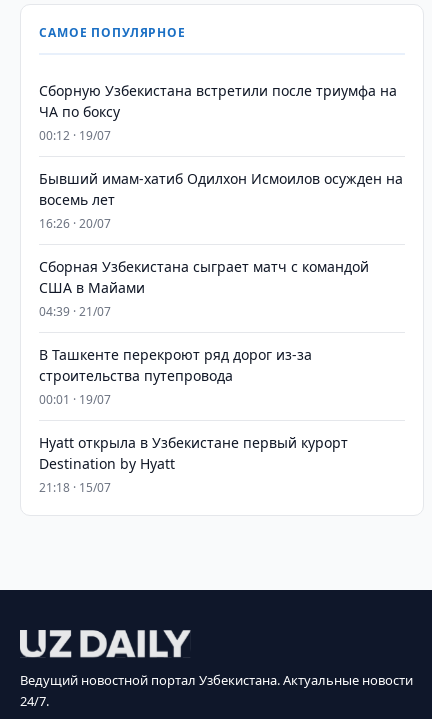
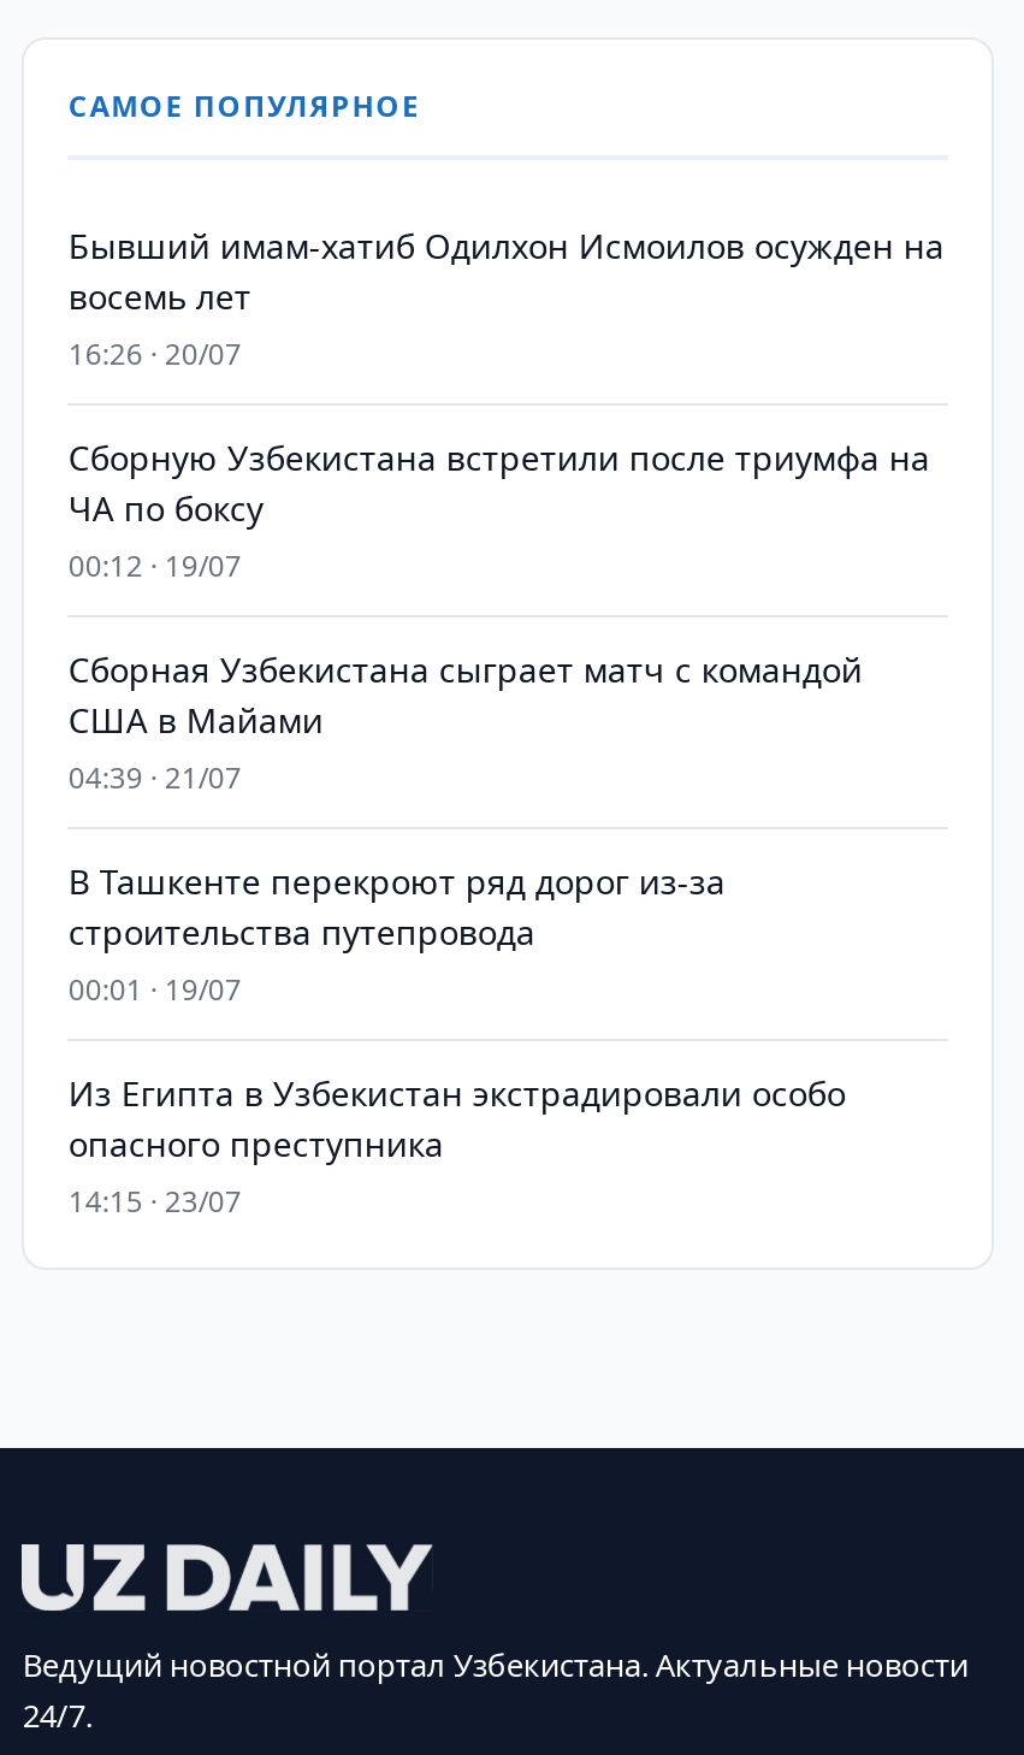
moved [39,81,397,144] -> [68,435,930,586]: Сборную Узбекистана встретили после триумфа на | ЧА по боксу | 00:12 · 19/07
moved [39,169,403,232] -> [68,223,944,374]: Бывший имам-хатиб Одилхон Исмоилов осужден на | восемь лет | 16:26 · 20/07
[39,433,348,496] Hyatt открыла в Узбекистане первый курорт | Destination by Hyatt | 21:18 · 15/07 -> [68,1070,846,1222] Из Египта в Узбекистан экстрадировали особо | опасного преступника | 14:15 · 23/07

